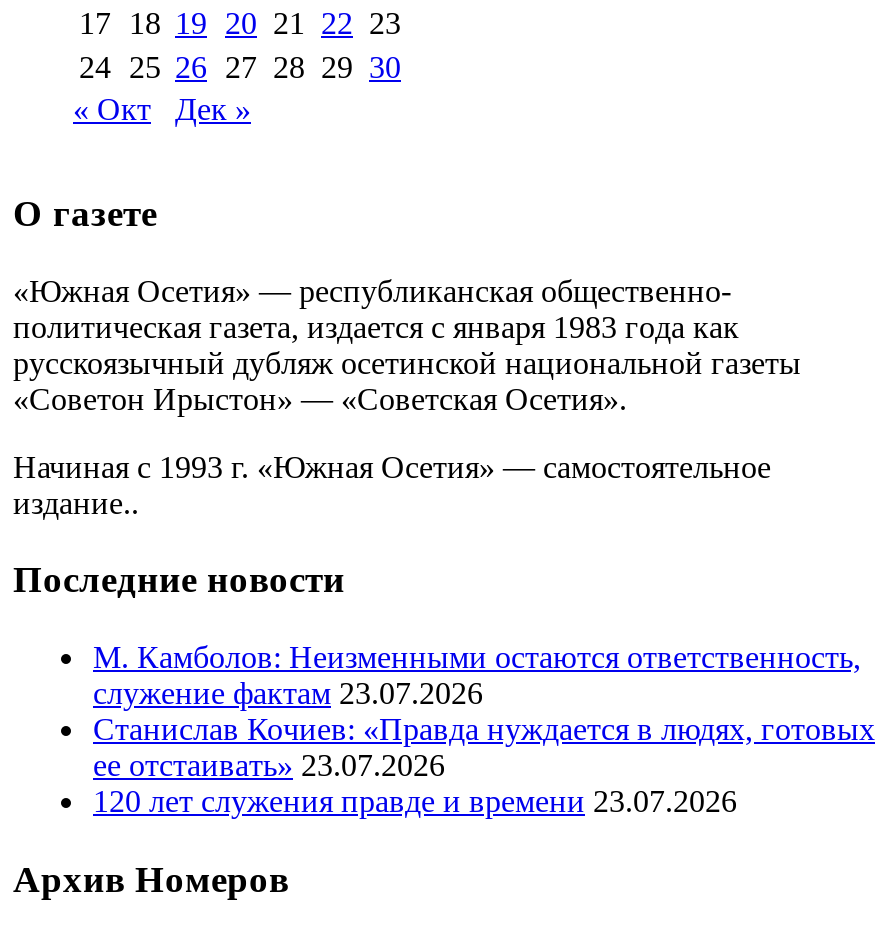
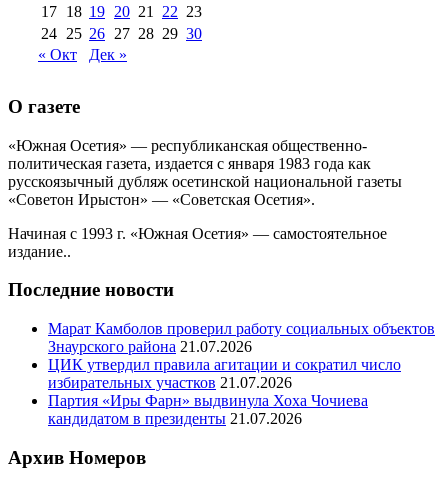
[93,640,875,818] М. Камболов: Неизменными остаются ответственность, | служение фактам 23.07.2026 | Станислав Кочиев: «Правда нуждается в людях, готовых | ее отстаивать» 23.07.2026 | 120 лет служения правде и времени 23.07.2026 -> [48,320,435,427] Марат Камболов проверил работу социальных объектов | Знаурского района 21.07.2026 | ЦИК утвердил правила агитации и сократил число | избирательных участков 21.07.2026 | Партия «Иры Фарн» выдвинула Хоха Чочиева | кандидатом в президенты 21.07.2026

